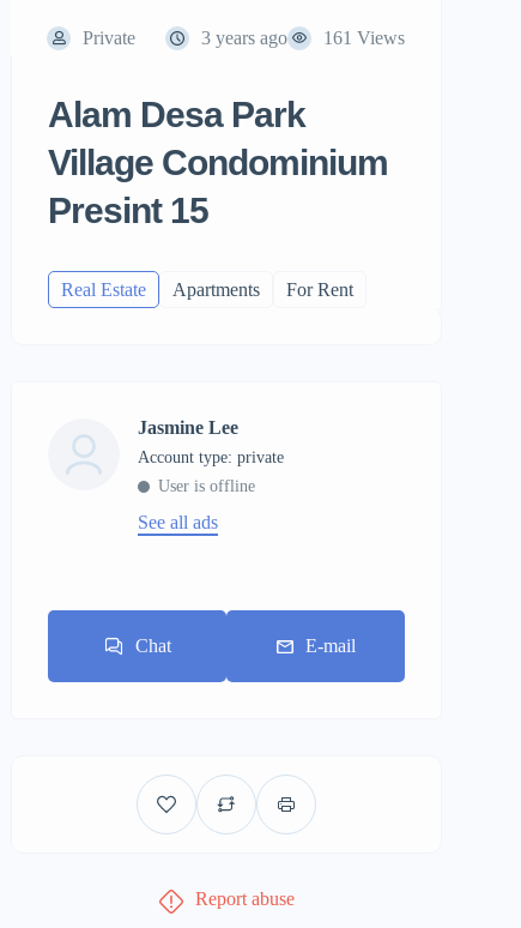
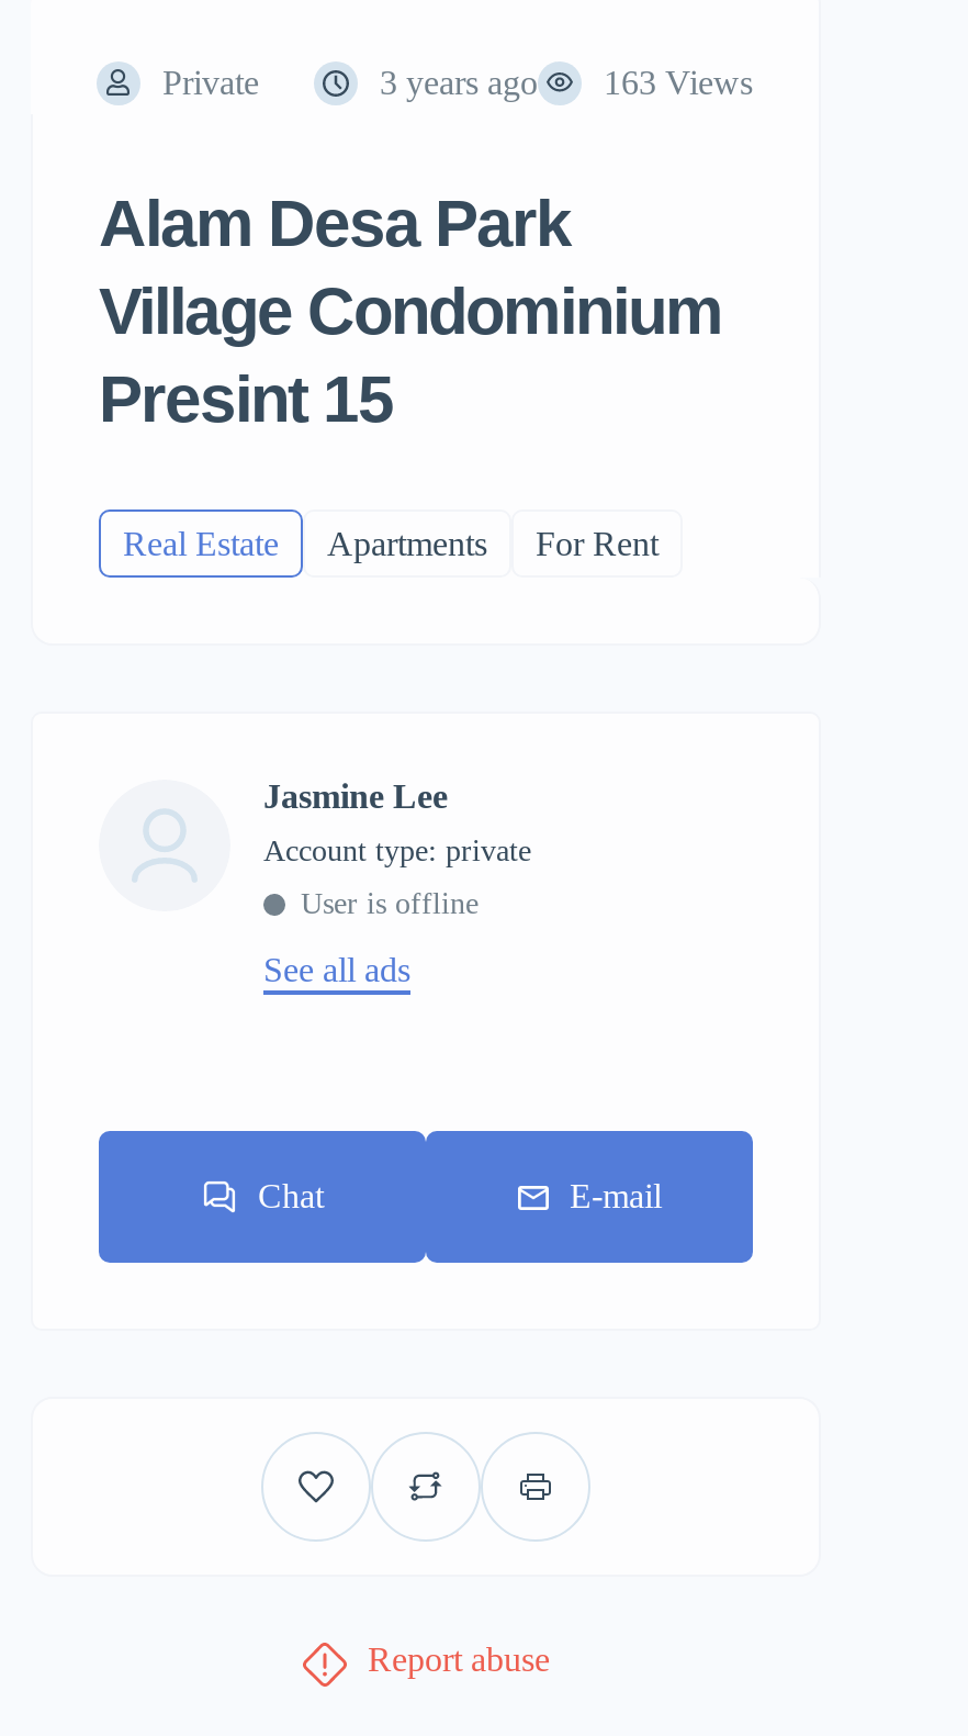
[201,28,405,48] 3 years ago 161 Views -> [380,64,753,101] 3 years ago 163 Views

